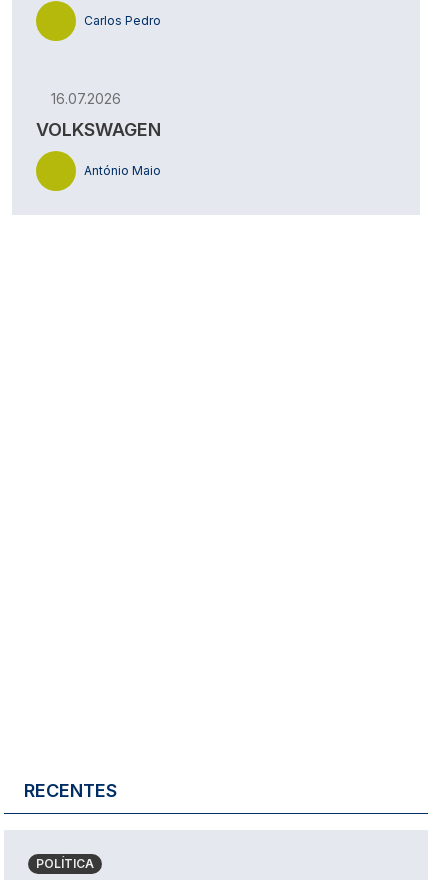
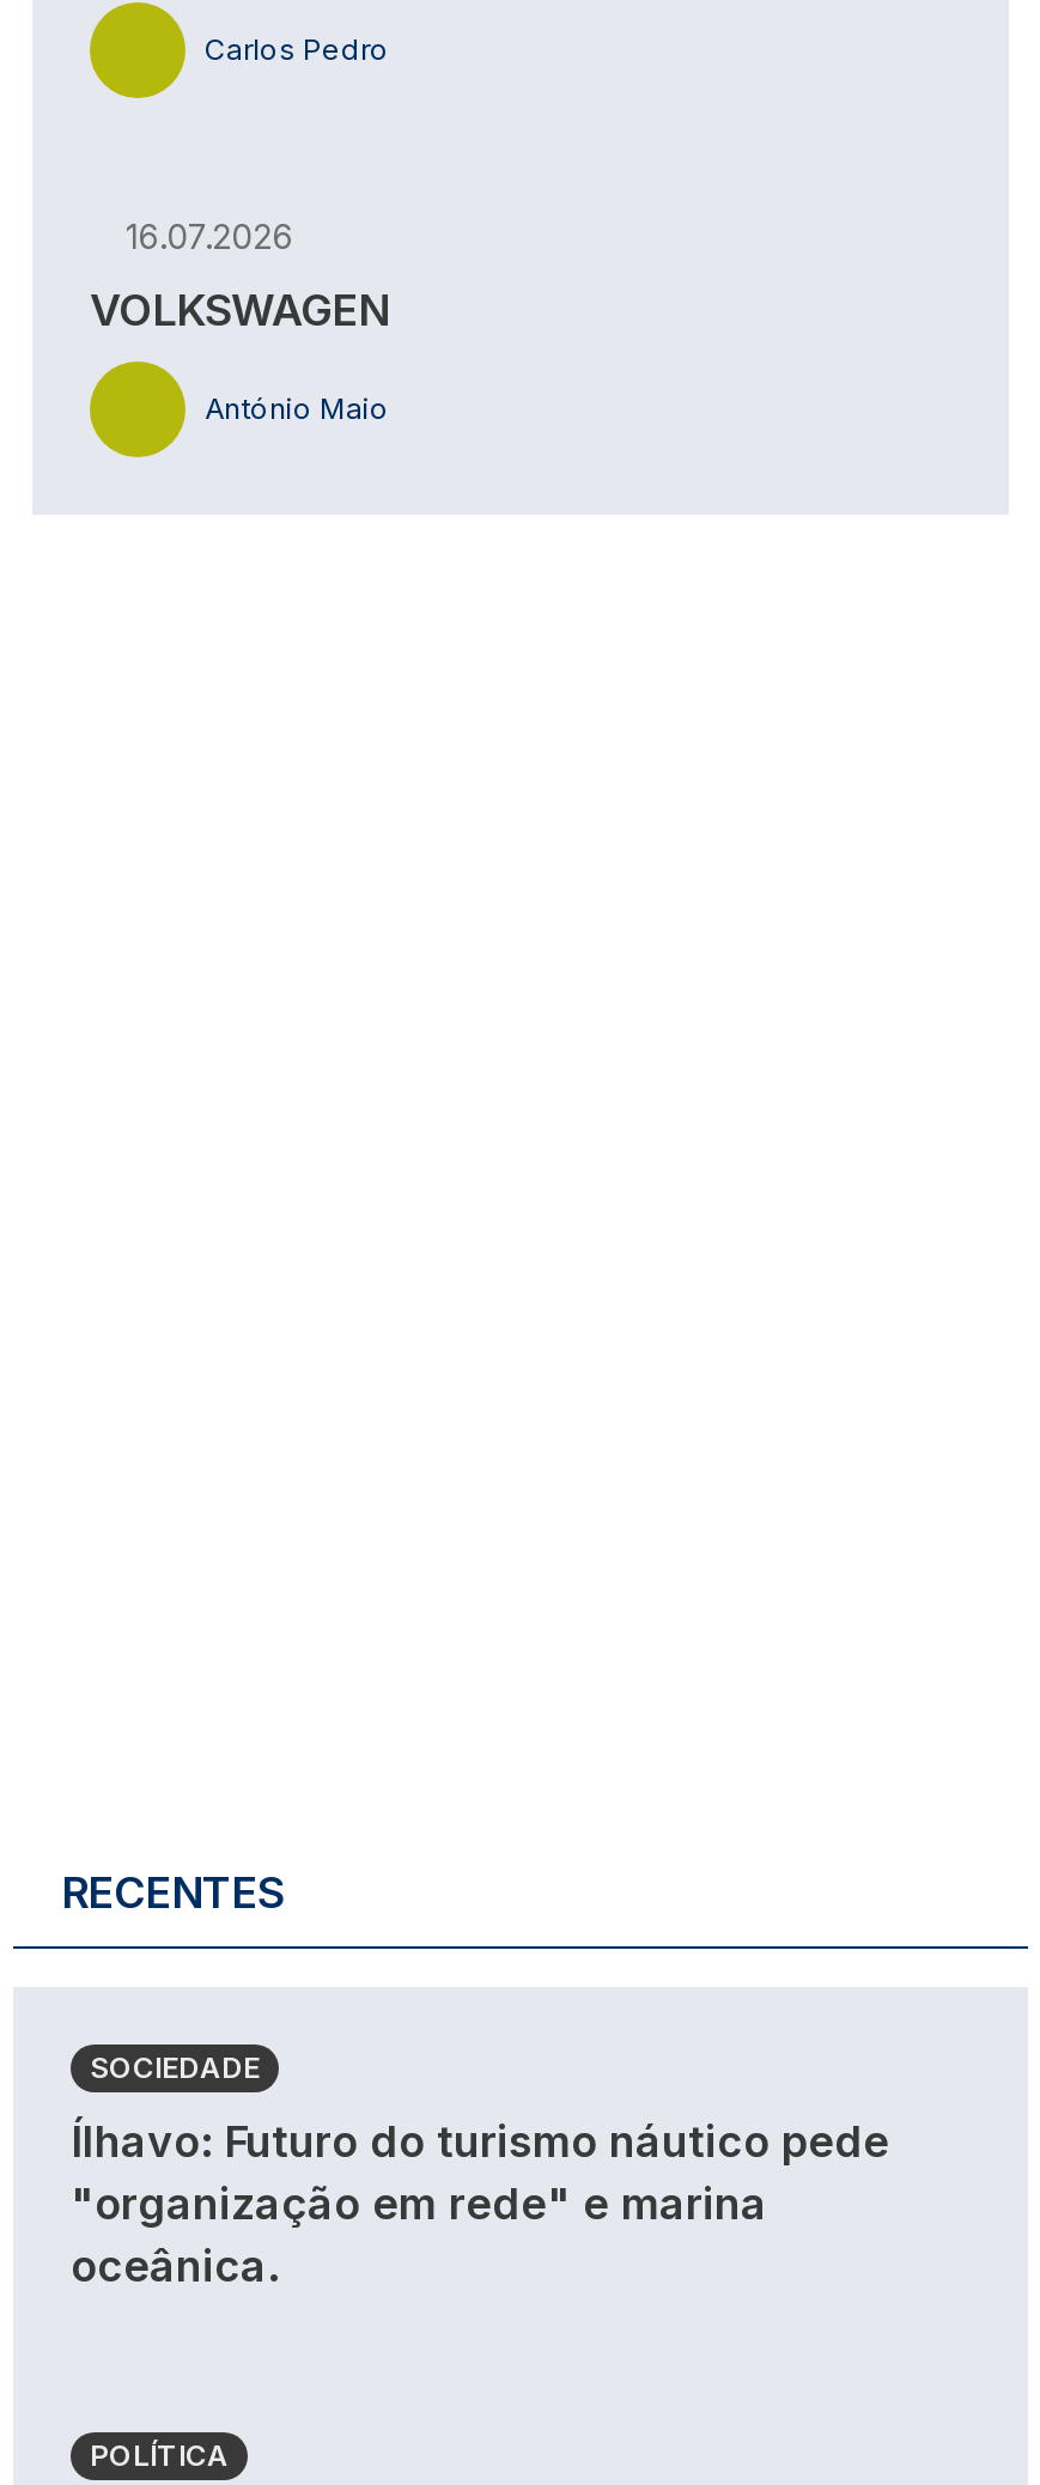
none -> [71,2049,889,2291] SOCIEDADE | Ílhavo: Futuro do turismo náutico pede | "organização em rede" e marina | oceânica.

